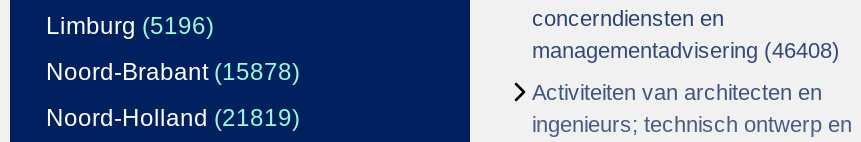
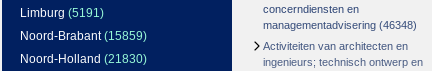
[46,12,214,40] Limburg (5196) -> [20,6,104,20] Limburg (5191)
[532,38,840,62] managementadvisering (46408) -> [263,19,417,31] managementadvisering (46348)
[46,58,300,86] Noord-Brabant (15878) -> [20,29,147,43] Noord-Brabant (15859)
[46,104,300,132] Noord-Holland (21819) -> [20,52,147,66] Noord-Holland (21830)

